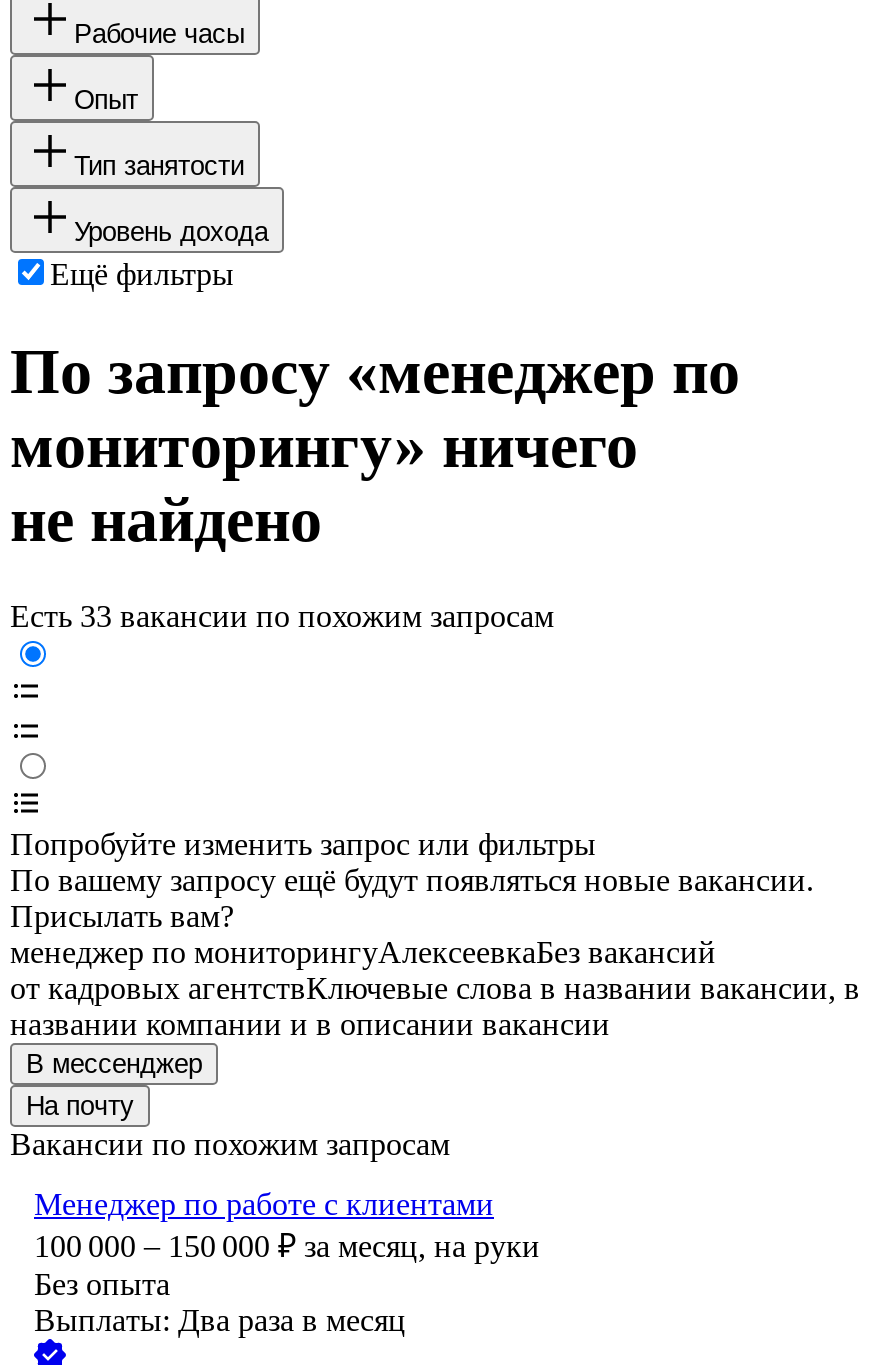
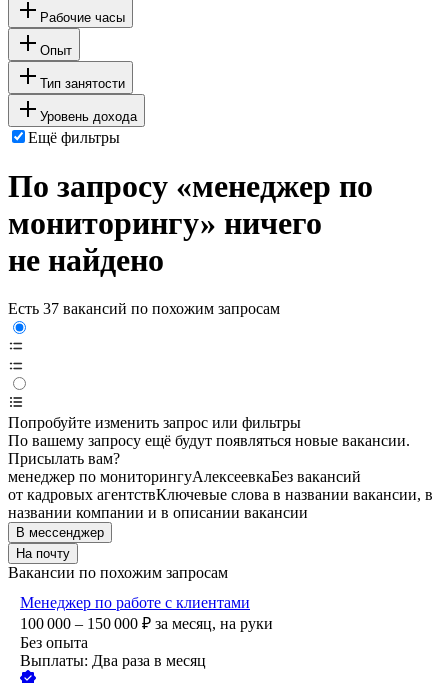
[10,600,554,634] Есть 33 вакансии по похожим запросам -> [8,300,280,317] Есть 37 вакансий по похожим запросам

